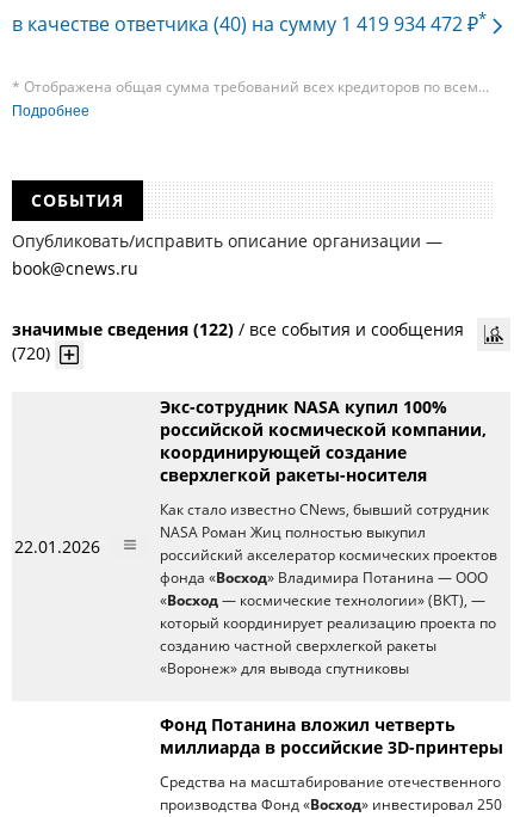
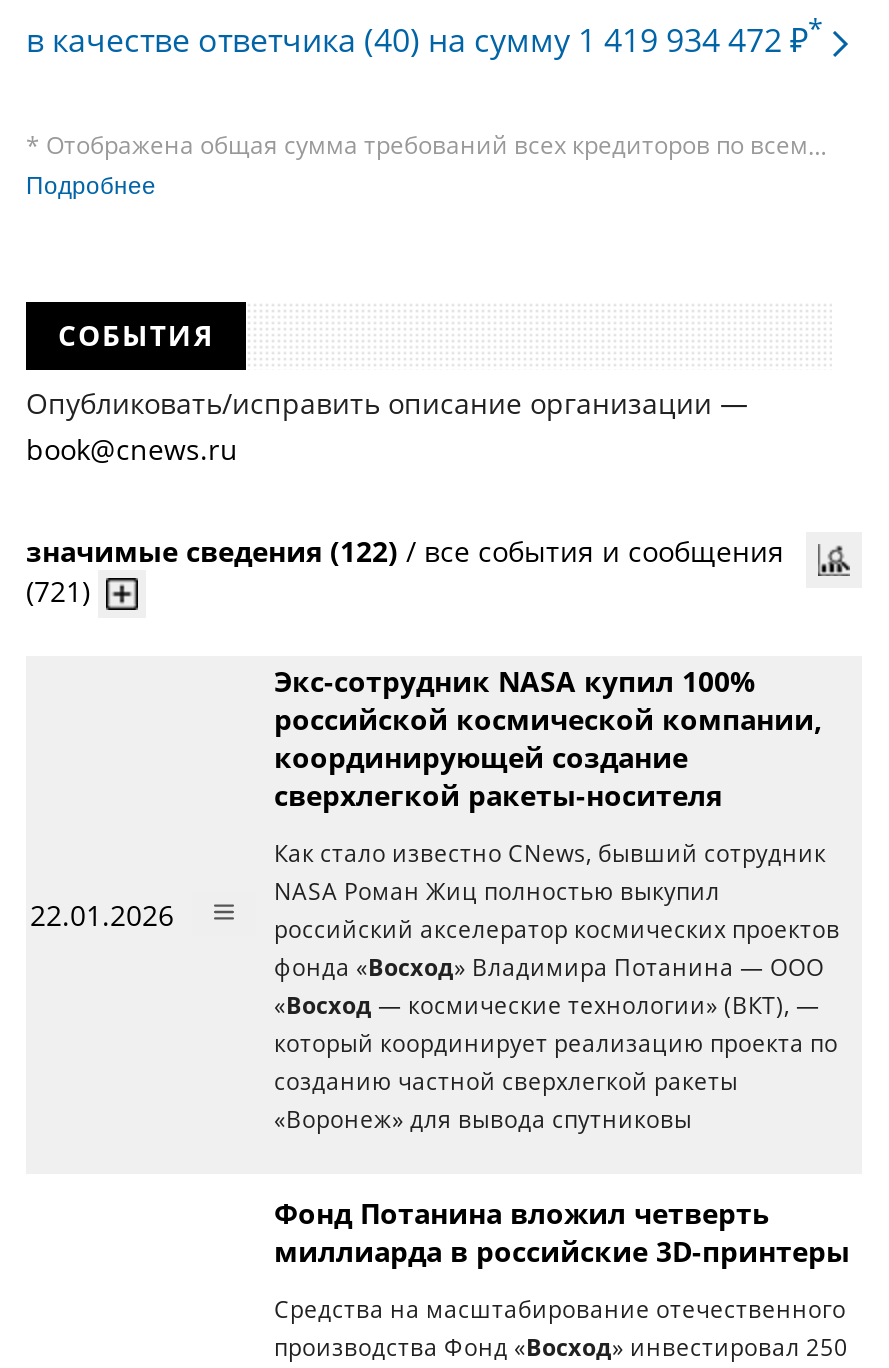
[12,342,50,365] (720) -> [26,572,90,610] (721)

